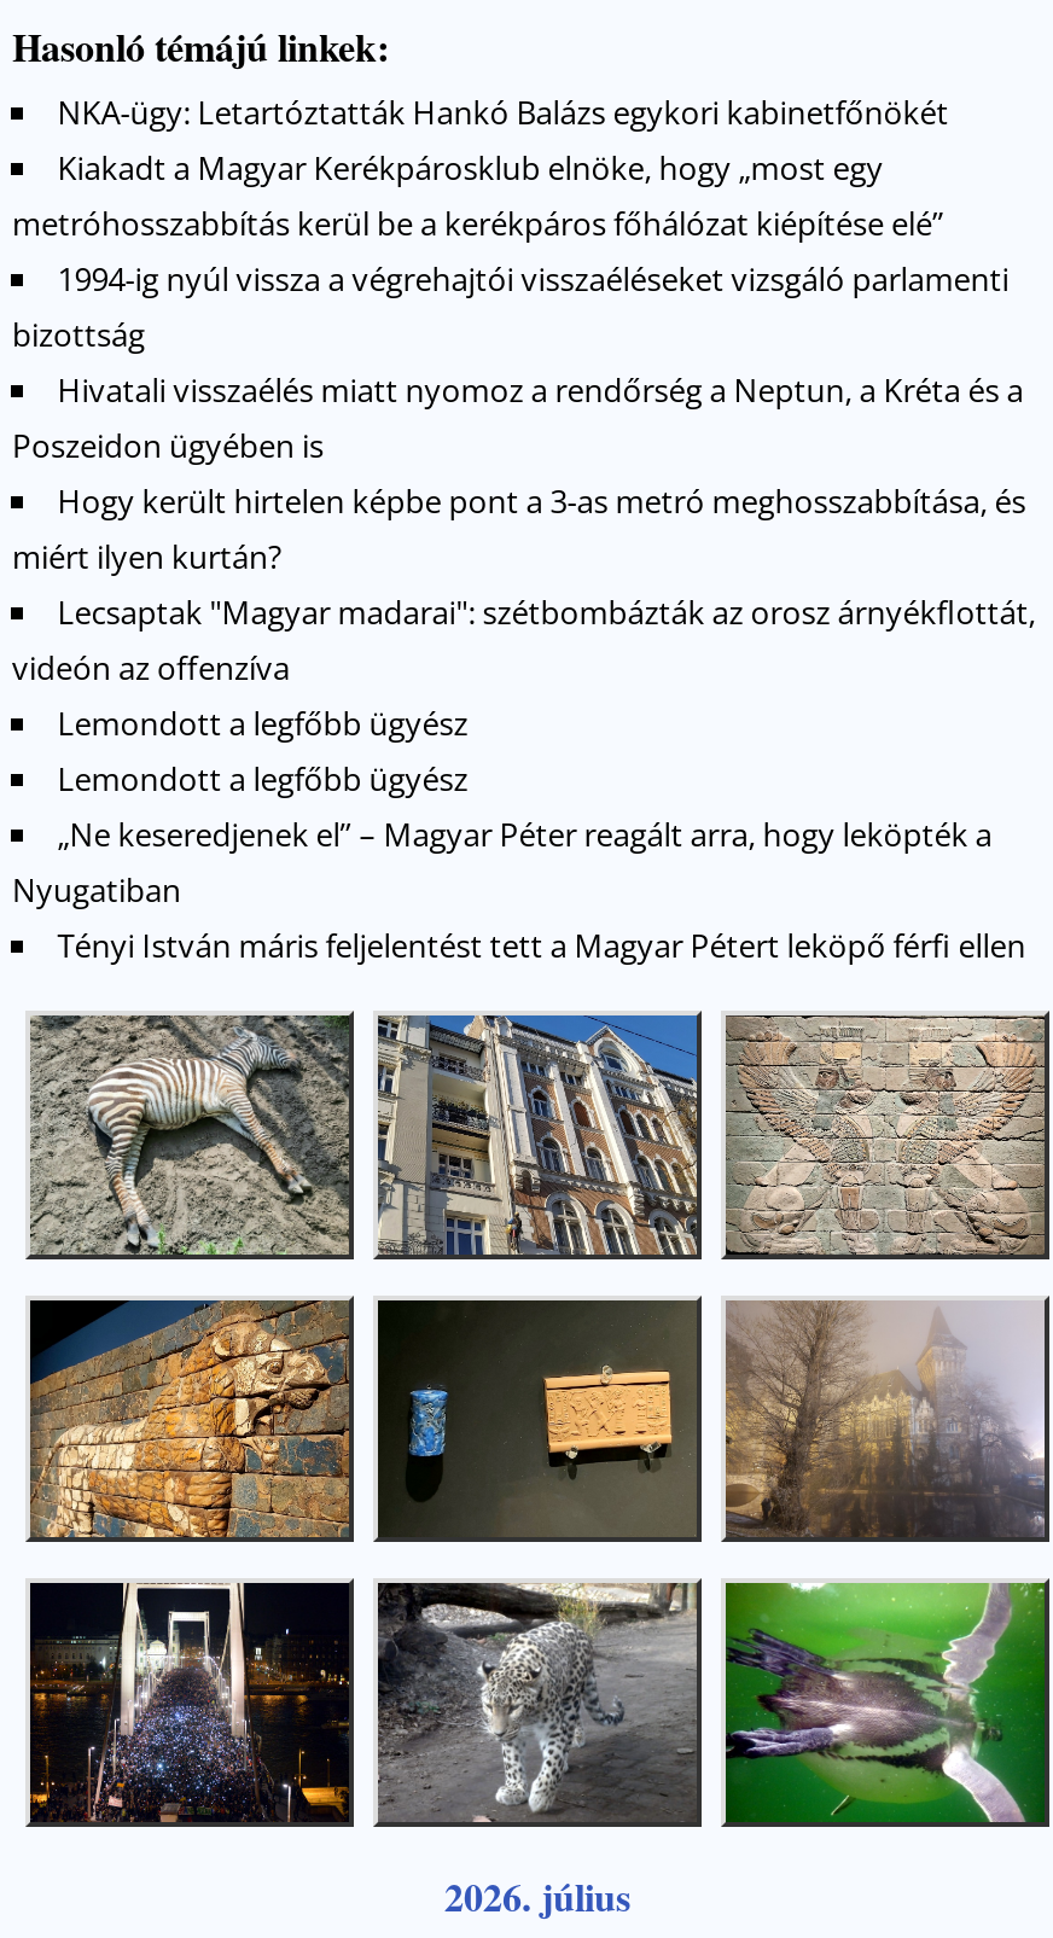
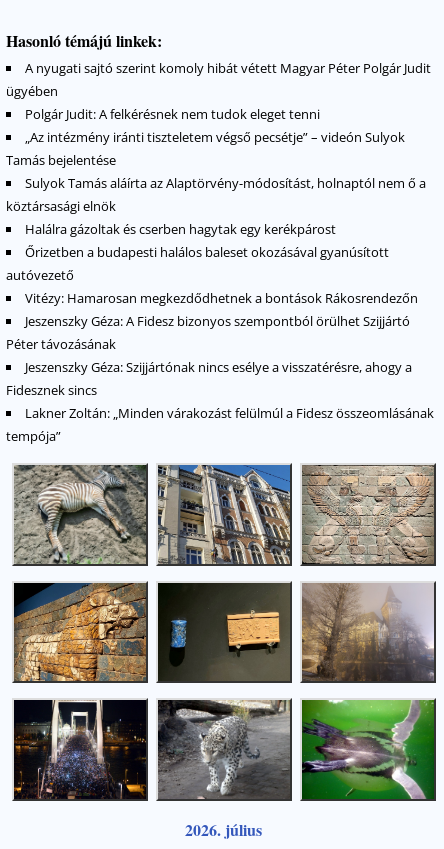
[12,91,1036,967] NKA-ügy: Letartóztatták Hankó Balázs egykori kabinetfőnökét | Kiakadt a Magyar Kerékpárosklub elnöke, hogy „most egy | metróhosszabbítás kerül be a kerékpáros főhálózat kiépítése elé” | 1994-ig nyúl vissza a végrehajtói visszaéléseket vizsgáló parlamenti | bizottság | Hivatali visszaélés miatt nyomoz a rendőrség a Neptun, a Kréta és a | Poszeidon ügyében is | Hogy került hirtelen képbe pont a 3-as metró meghosszabbítása, és | miért ilyen kurtán? | Lecsaptak "Magyar madarai": szétbombázták az orosz árnyékflottát, | videón az offenzíva | Lemondott a legfőbb ügyész | Lemondott a legfőbb ügyész | „Ne keseredjenek el” – Magyar Péter reagált arra, hogy leköpték a | Nyugatiban | Tényi István máris feljelentést tett a Magyar Pétert leköpő férfi ellen -> [6,59,434,445] A nyugati sajtó szerint komoly hibát vétett Magyar Péter Polgár Judit | ügyében | Polgár Judit: A felkérésnek nem tudok eleget tenni | „Az intézmény iránti tiszteletem végső pecsétje” – videón Sulyok | Tamás bejelentése | Sulyok Tamás aláírta az Alaptörvény-módosítást, holnaptól nem ő a | köztársasági elnök | Halálra gázoltak és cserben hagytak egy kerékpárost | Őrizetben a budapesti halálos baleset okozásával gyanúsított | autóvezető | Vitézy: Hamarosan megkezdődhetnek a bontások Rákosrendezőn | Jeszenszky Géza: A Fidesz bizonyos szempontból örülhet Szijjártó | Péter távozásának | Jeszenszky Géza: Szijjártónak nincs esélye a visszatérésre, ahogy a | Fidesznek sincs | Lakner Zoltán: „Minden várakozást felülmúl a Fidesz összeomlásának | tempója”

